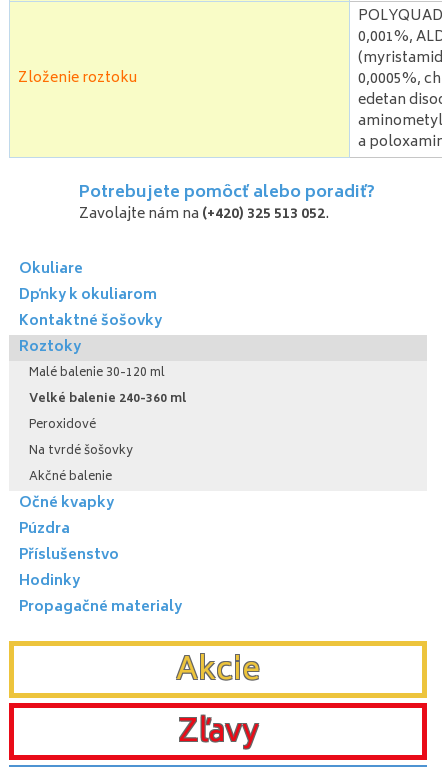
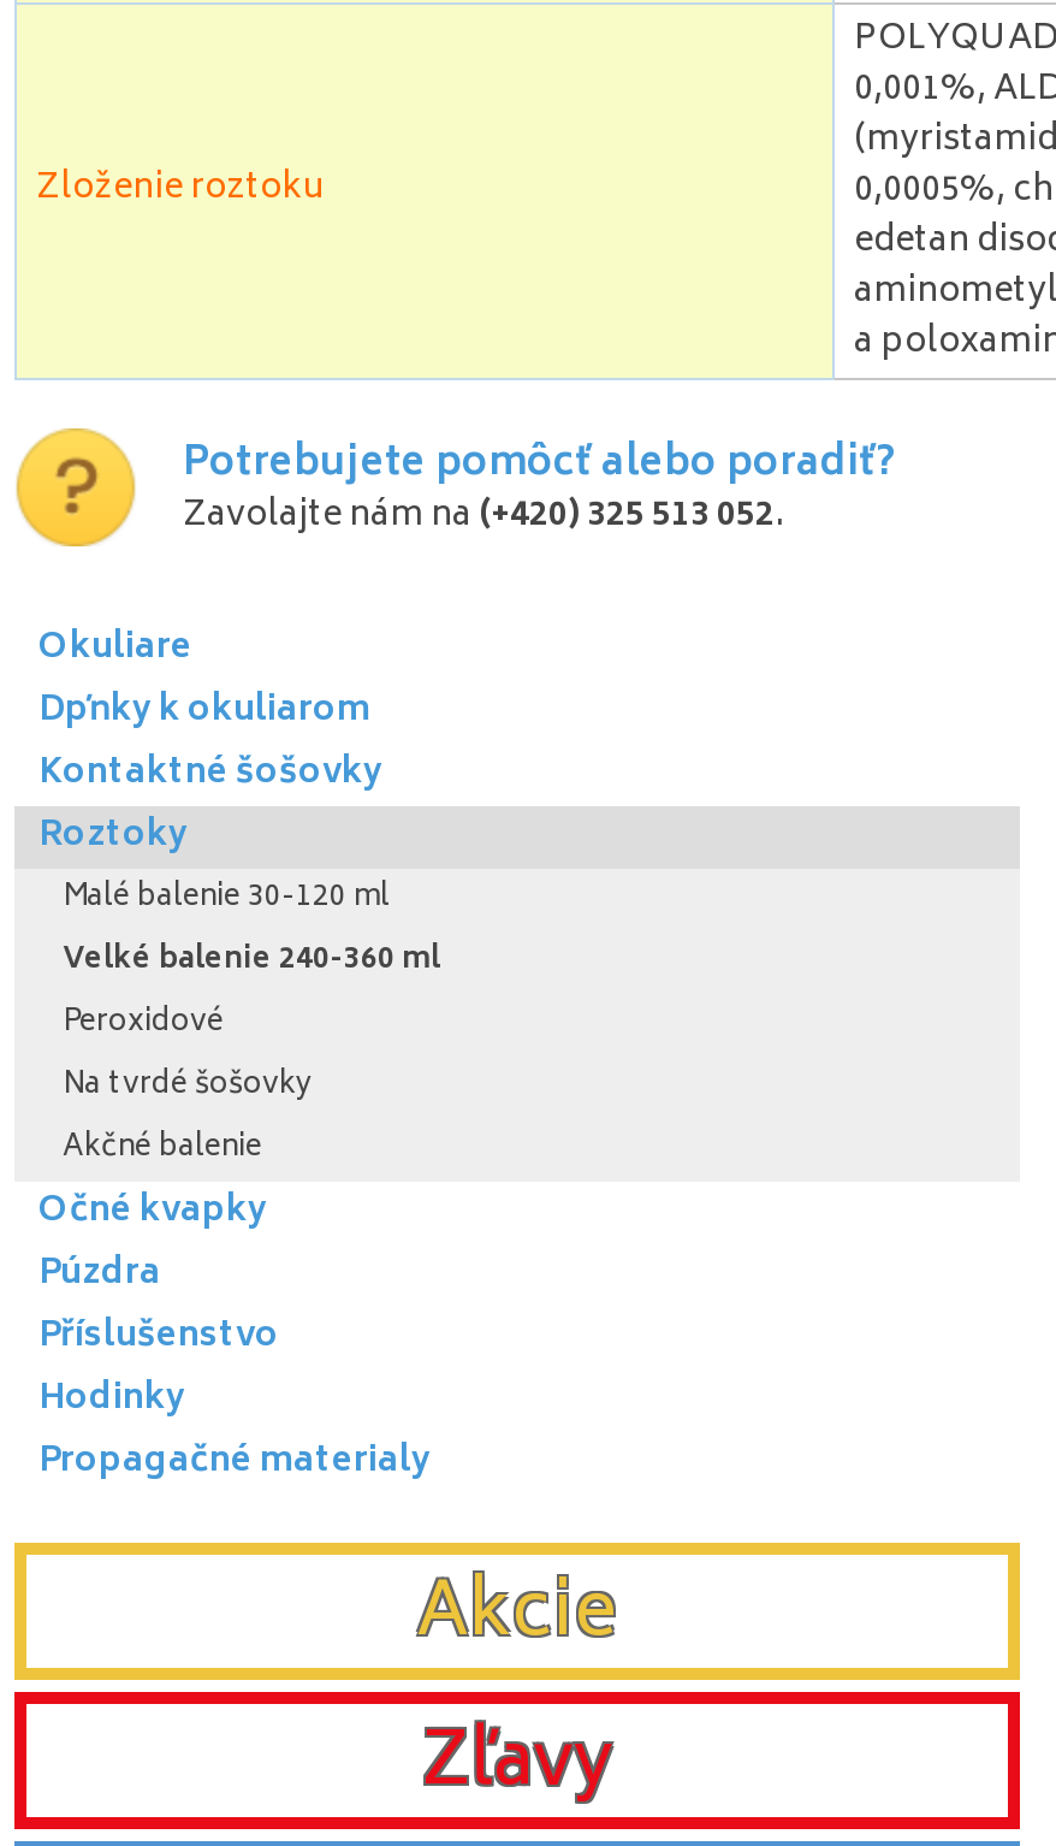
none -> [14,426,137,549] [image]

